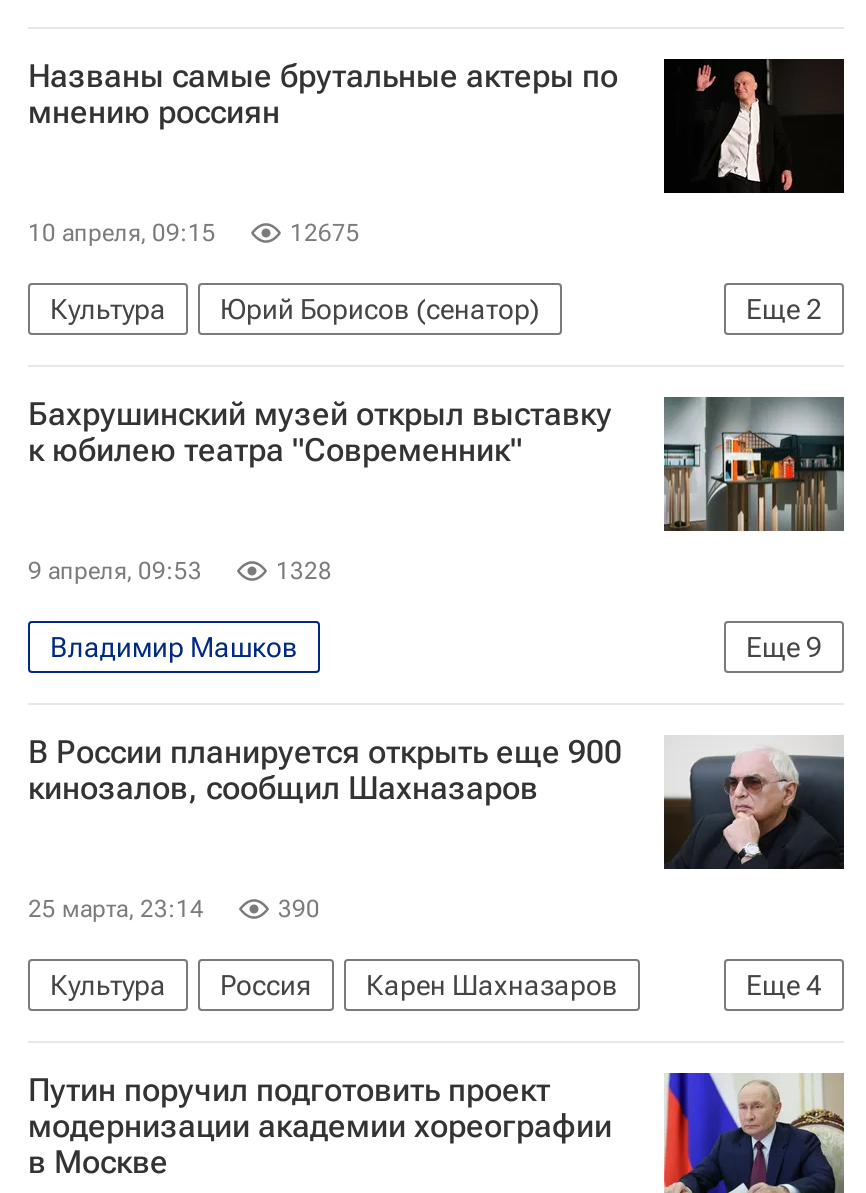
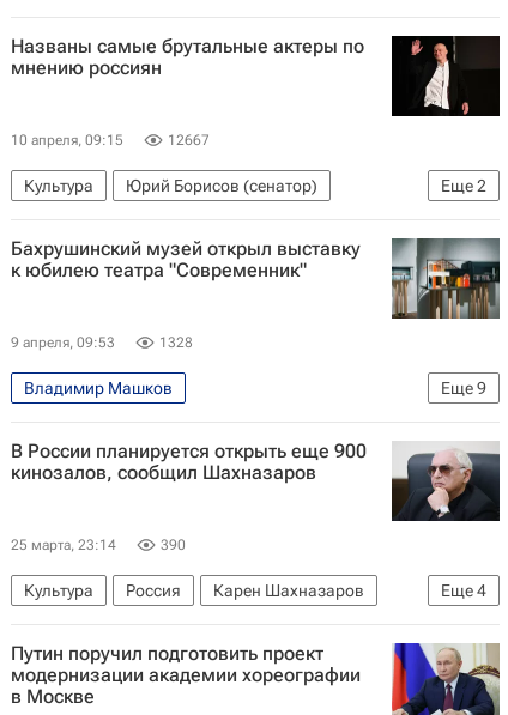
[290,218,360,246] 12675 -> [168,131,210,148] 12667

